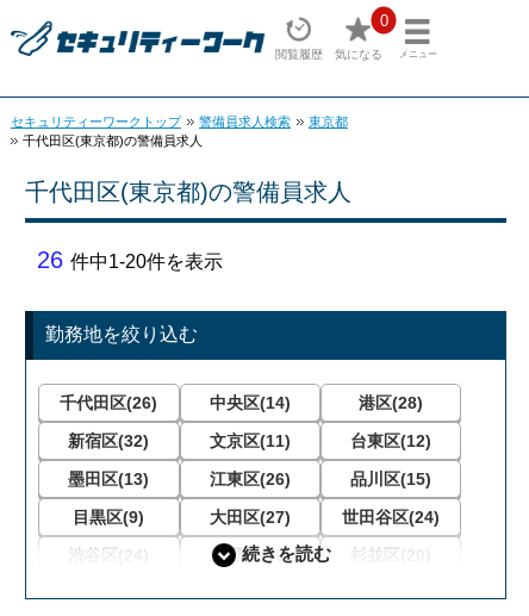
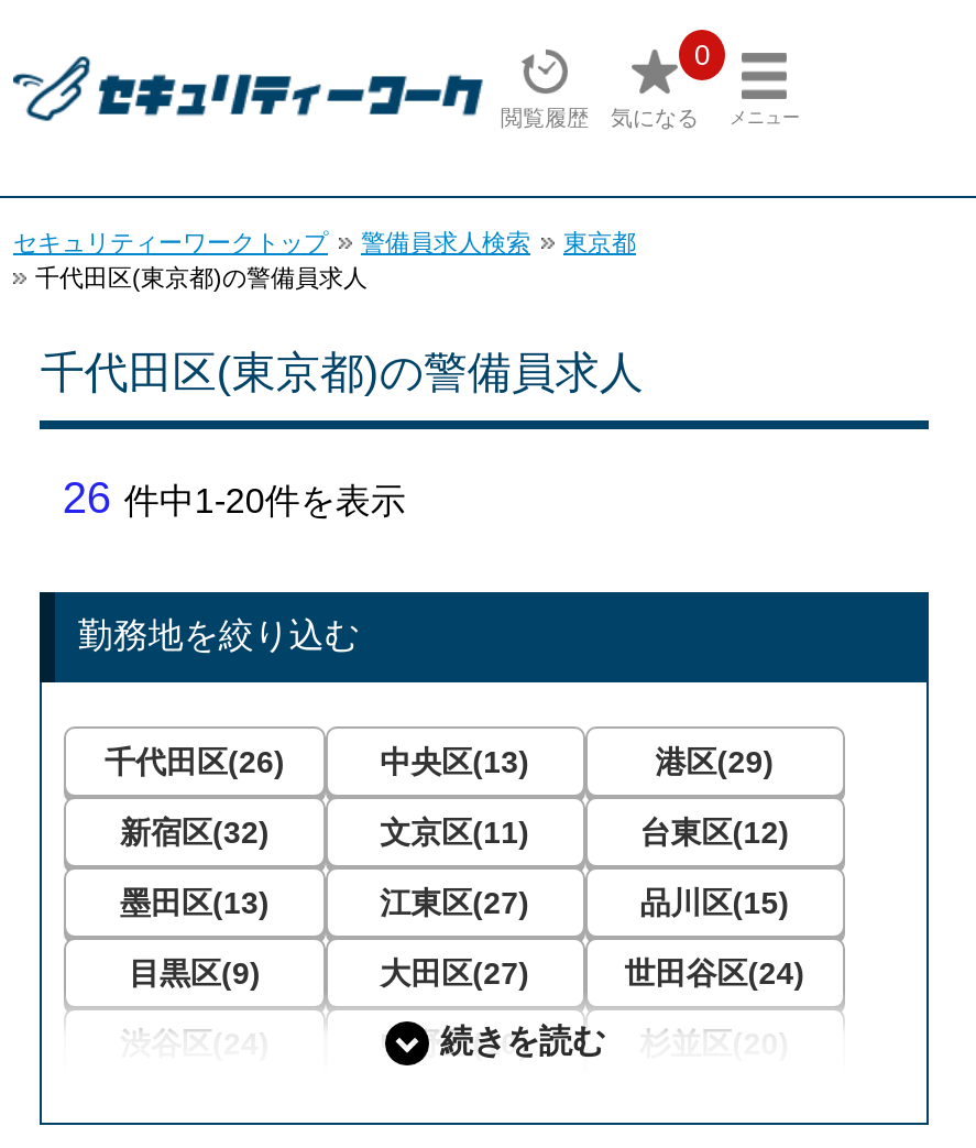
[209,393,290,412] 中央区(14) -> [380,744,529,779] 中央区(13)
[358,393,423,412] 港区(28) -> [655,744,774,779] 港区(29)
[209,469,290,489] 江東区(26) -> [380,885,529,920] 江東区(27)

